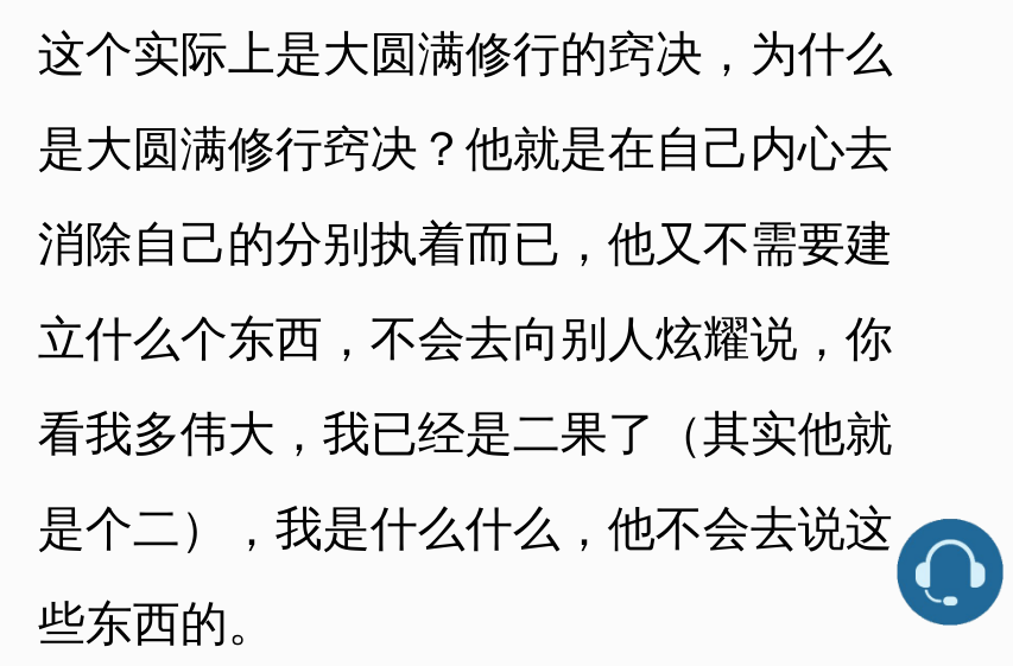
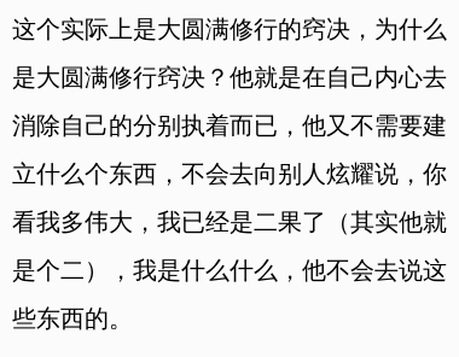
[894,516,1006,628] [image] -> none

